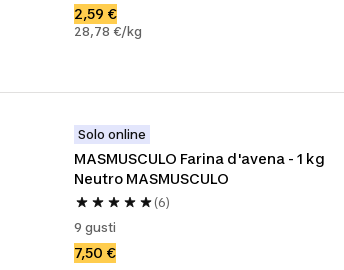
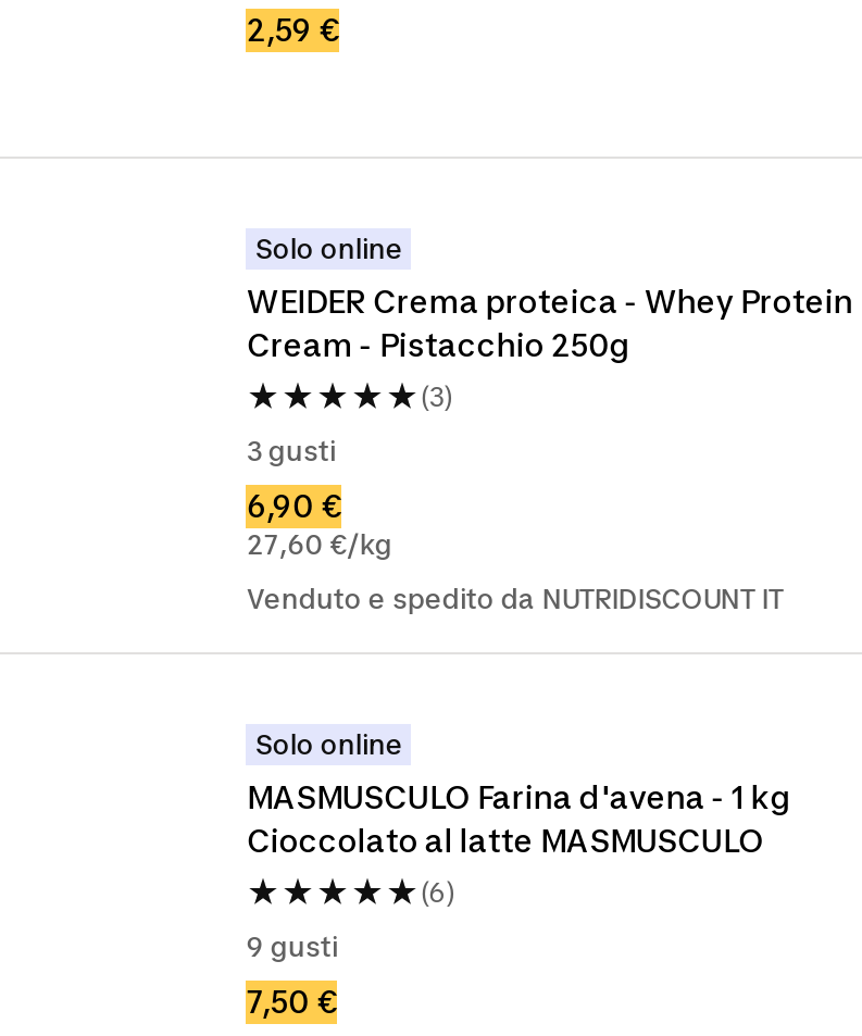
[74,24,142,39] 28,78 €/kg -> [246,233,853,615] Solo online | WEIDER Crema proteica - Whey Protein | Cream - Pistacchio 250g | (3) | 3 gusti | 6,90 € | 27,60 €/kg | Venduto e spedito da NUTRIDISCOUNT IT
[74,170,229,187] Neutro MASMUSCULO -> [246,822,764,859] Cioccolato al latte MASMUSCULO

